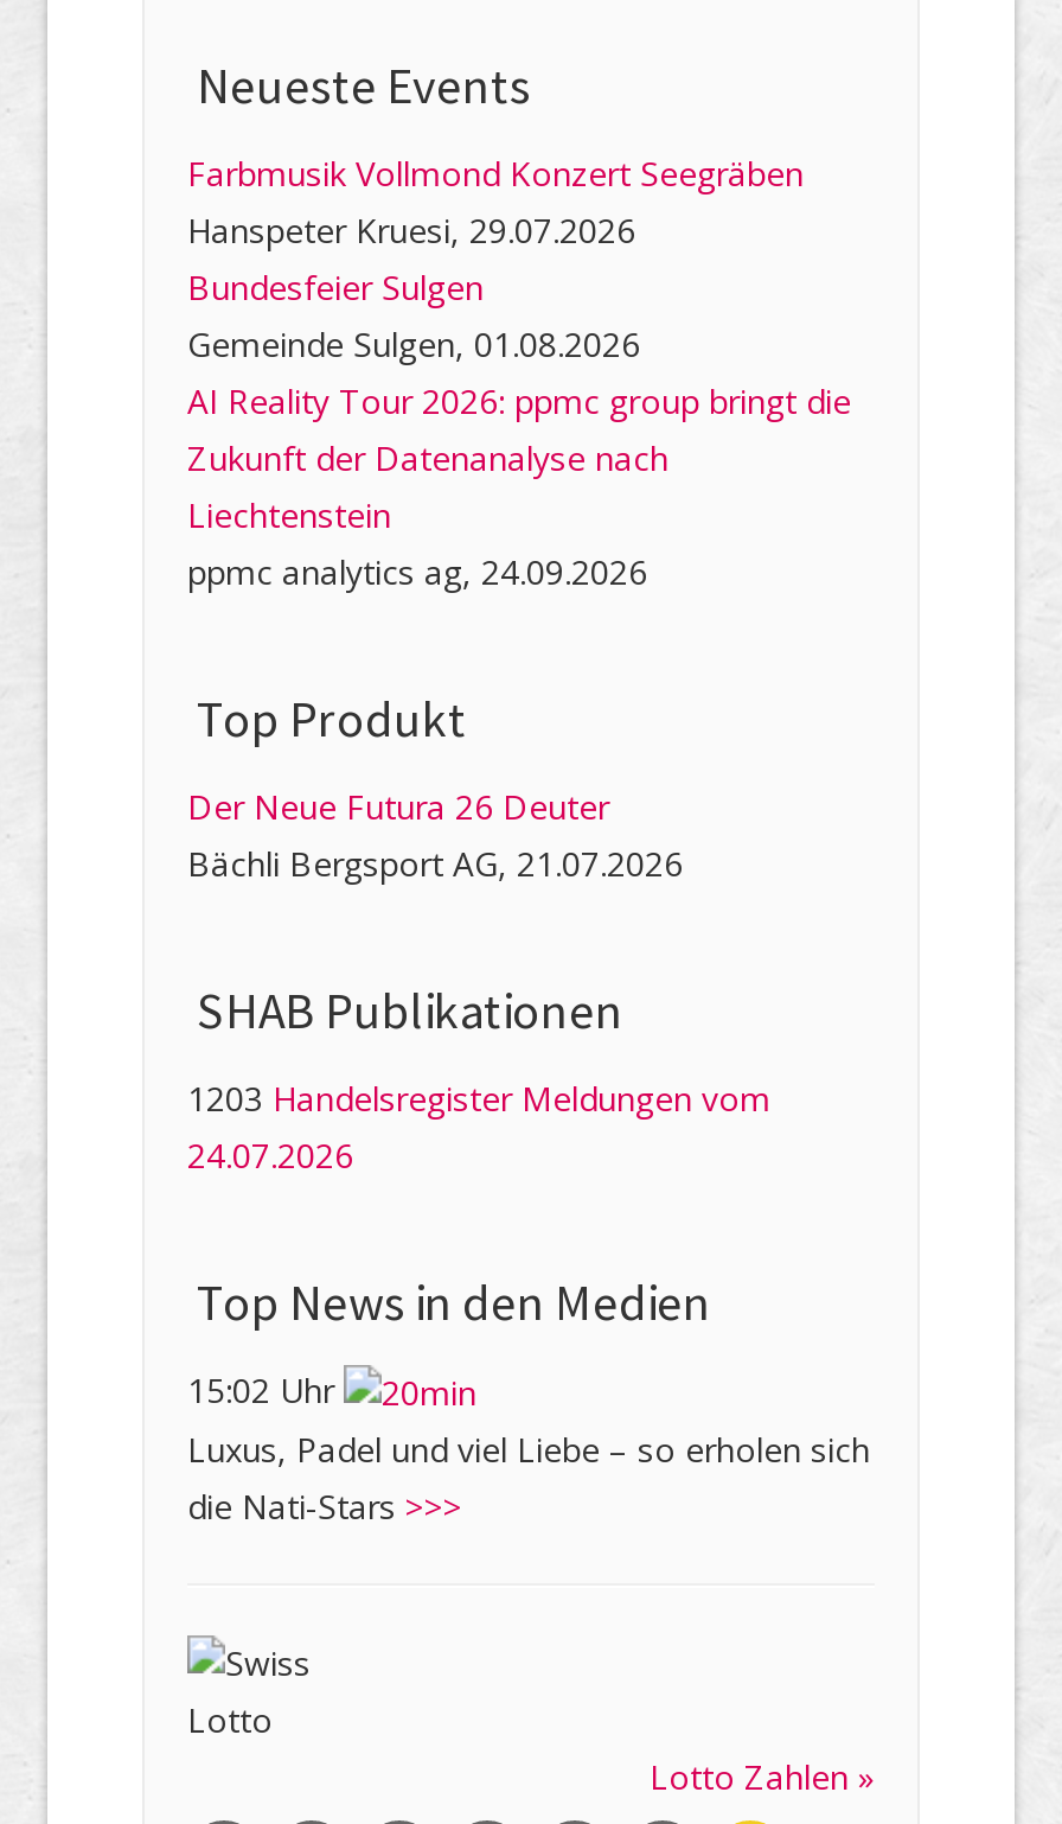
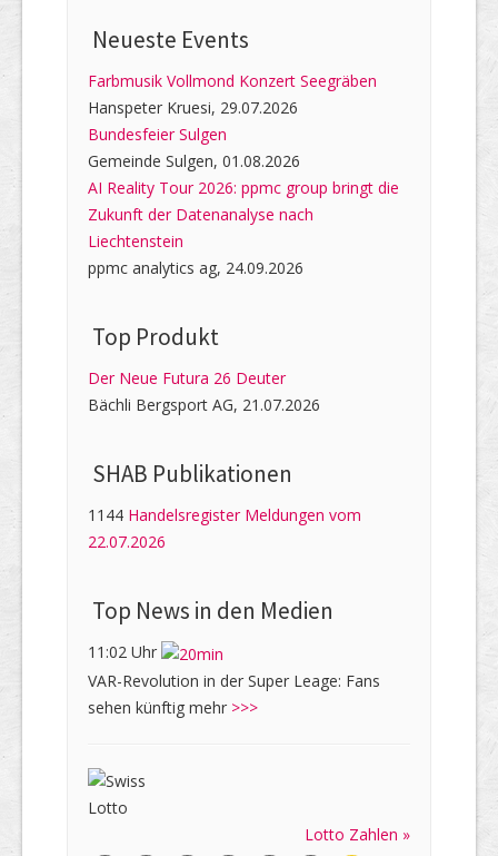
[187,1076,770,1121] 1203 Handelsregister Meldungen vom -> [88,505,361,526] 1144 Handelsregister Meldungen vom
[187,1133,353,1178] 24.07.2026 -> [88,532,166,553] 22.07.2026
[187,1367,870,1529] 15:02 Uhr | Luxus, Padel und viel Liebe – so erholen sich | die Nati-Stars >>> -> [88,642,380,718] 11:02 Uhr | VAR-Revolution in der Super Leage: Fans | sehen künftig mehr >>>

